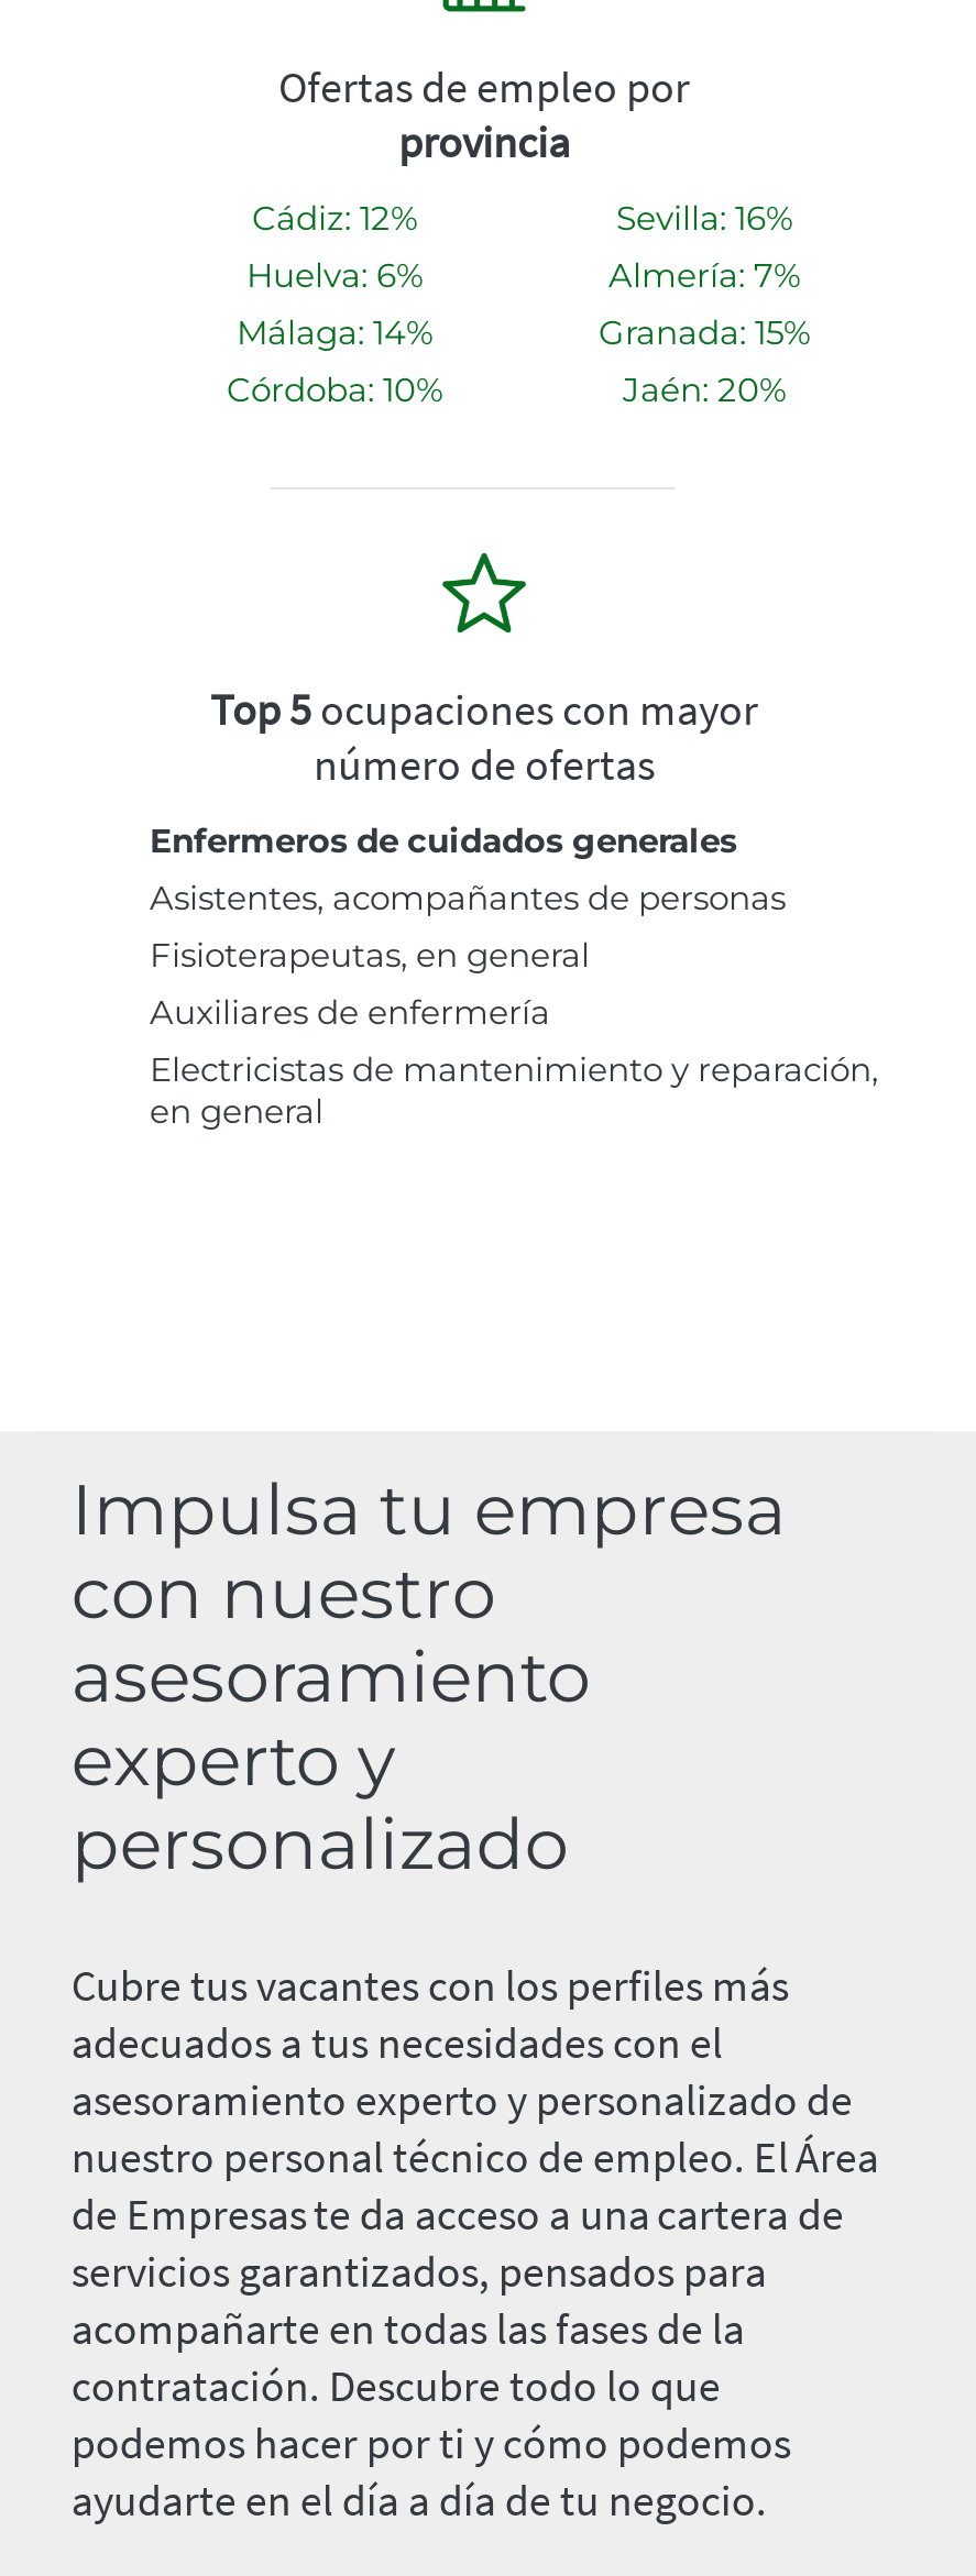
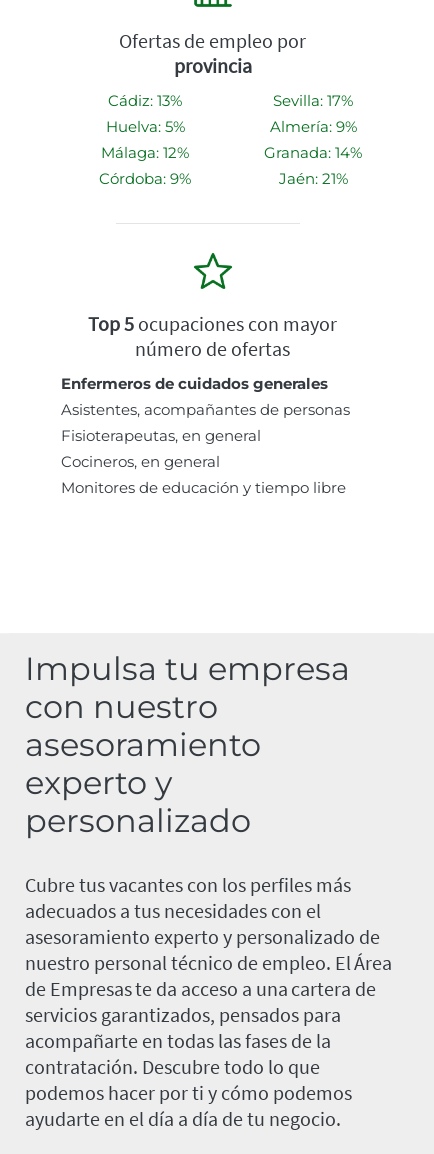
[252,197,417,239] Cádiz: 12% -> [108,91,182,110] Cádiz: 13%
[616,197,792,239] Sevilla: 16% -> [273,91,353,110] Sevilla: 17%
[246,255,423,296] Huelva: 6% -> [105,117,184,136] Huelva: 5%
[608,255,800,296] Almería: 7% -> [269,117,356,136] Almería: 9%
[237,312,432,354] Málaga: 14% -> [101,143,189,162] Málaga: 12%
[599,312,810,354] Granada: 15% -> [264,143,362,162] Granada: 14%
[227,369,442,411] Córdoba: 10% -> [99,169,191,188] Córdoba: 9%
[623,369,786,411] Jaén: 20% -> [278,169,347,188] Jaén: 21%
[150,991,878,1132] Auxiliares de enfermería | Electricistas de mantenimiento y reparación, | en general -> [61,452,346,497] Cocineros, en general | Monitores de educación y tiempo libre

